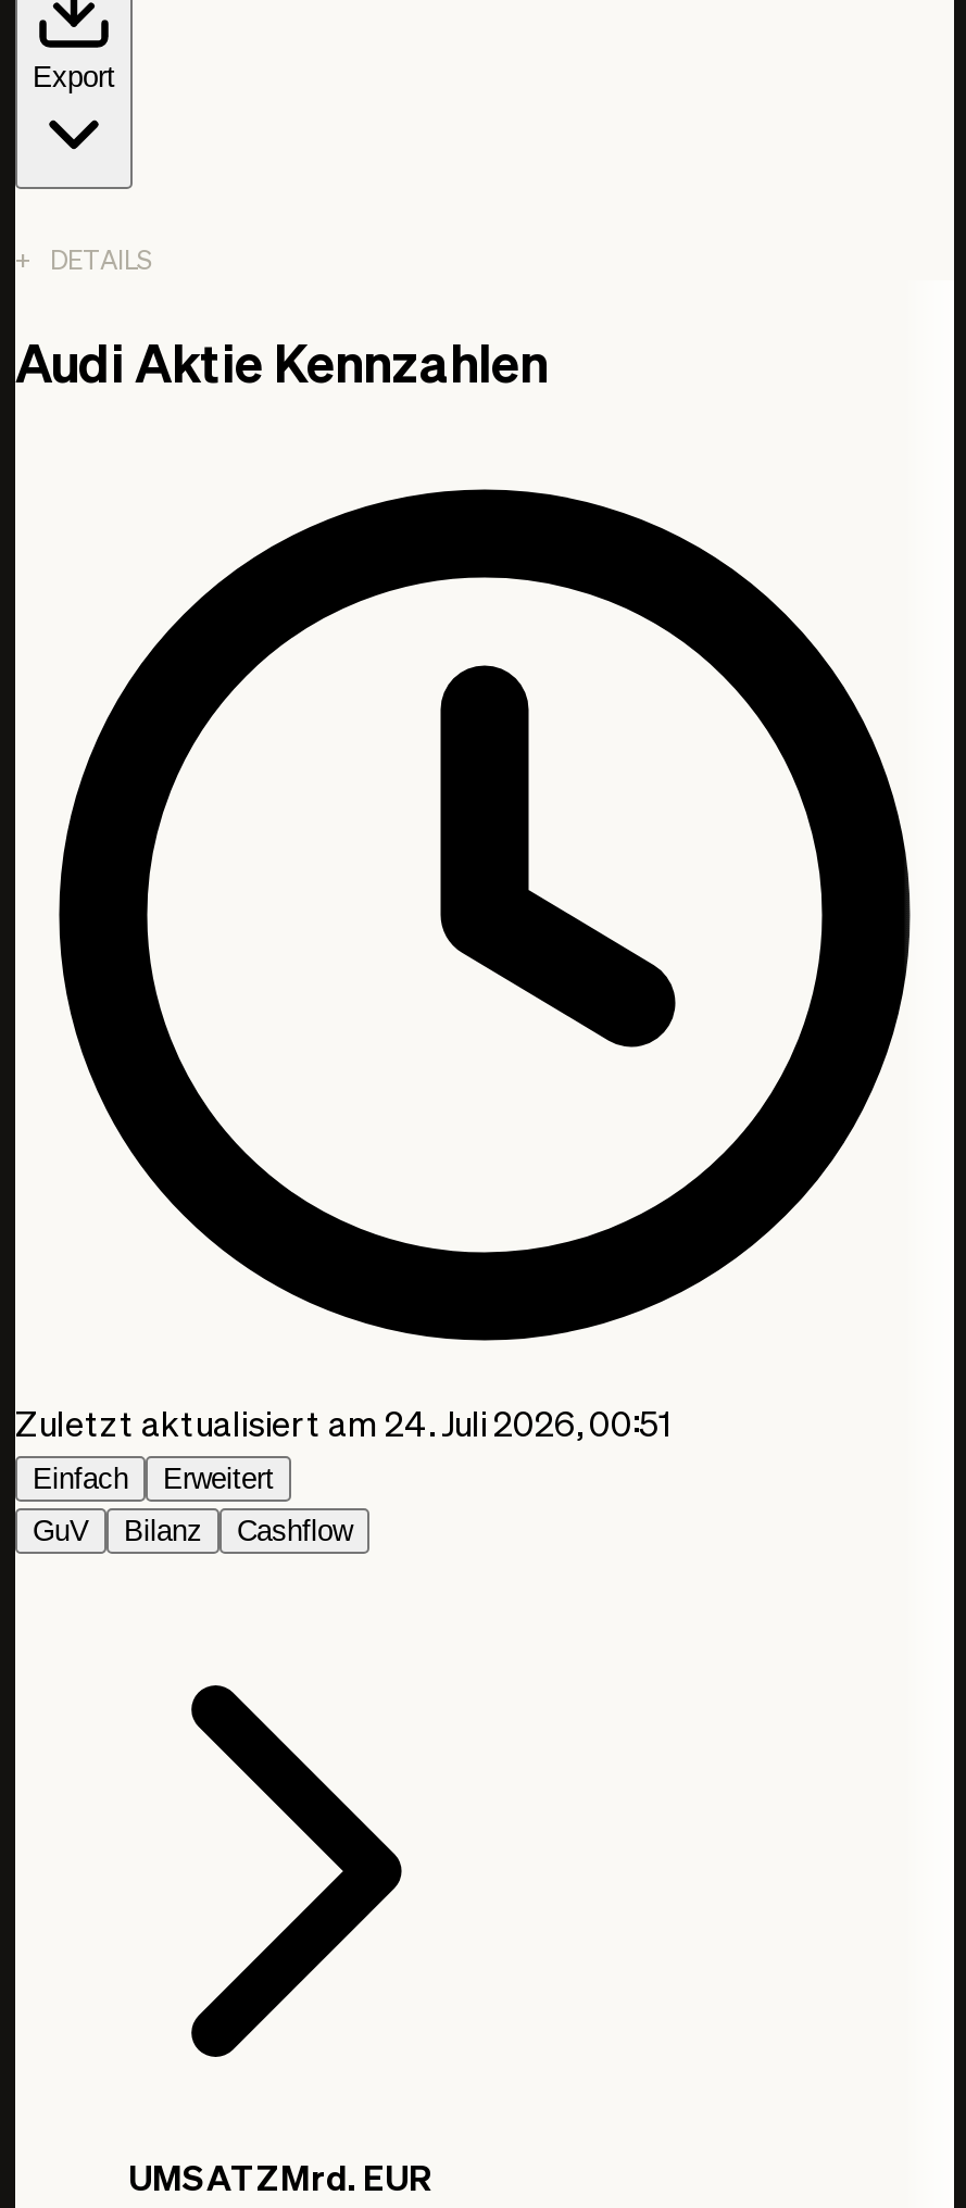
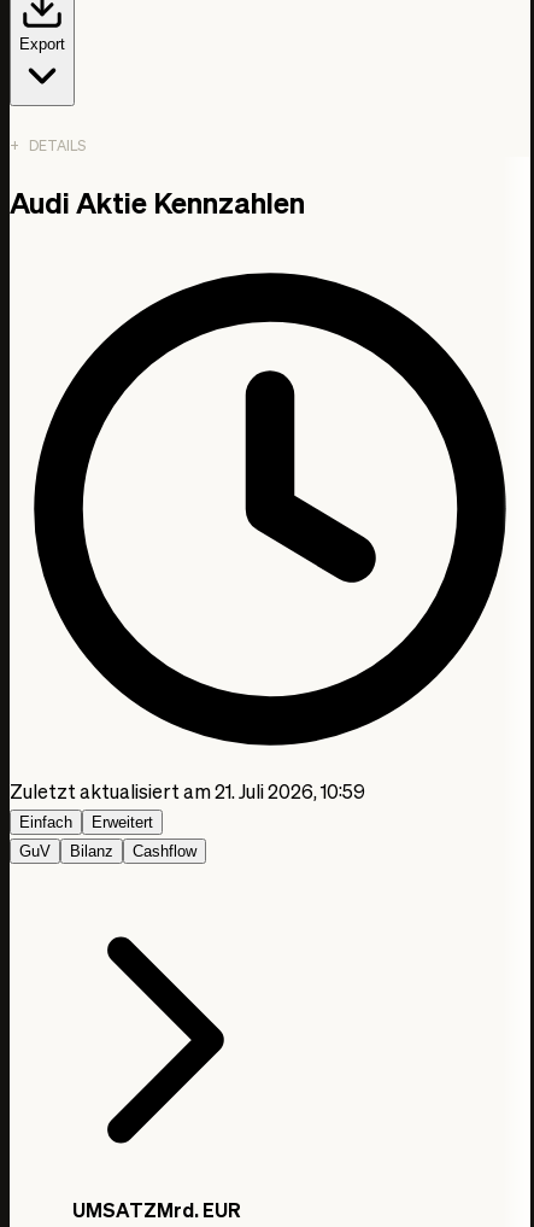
[15,1400,669,1445] Zuletzt aktualisiert am 24. Juli 2026, 00:51 -> [10,778,365,804] Zuletzt aktualisiert am 21. Juli 2026, 10:59

